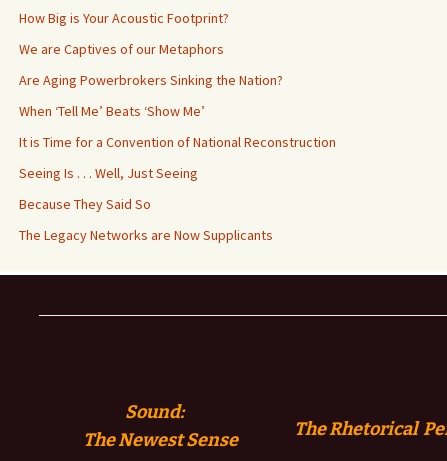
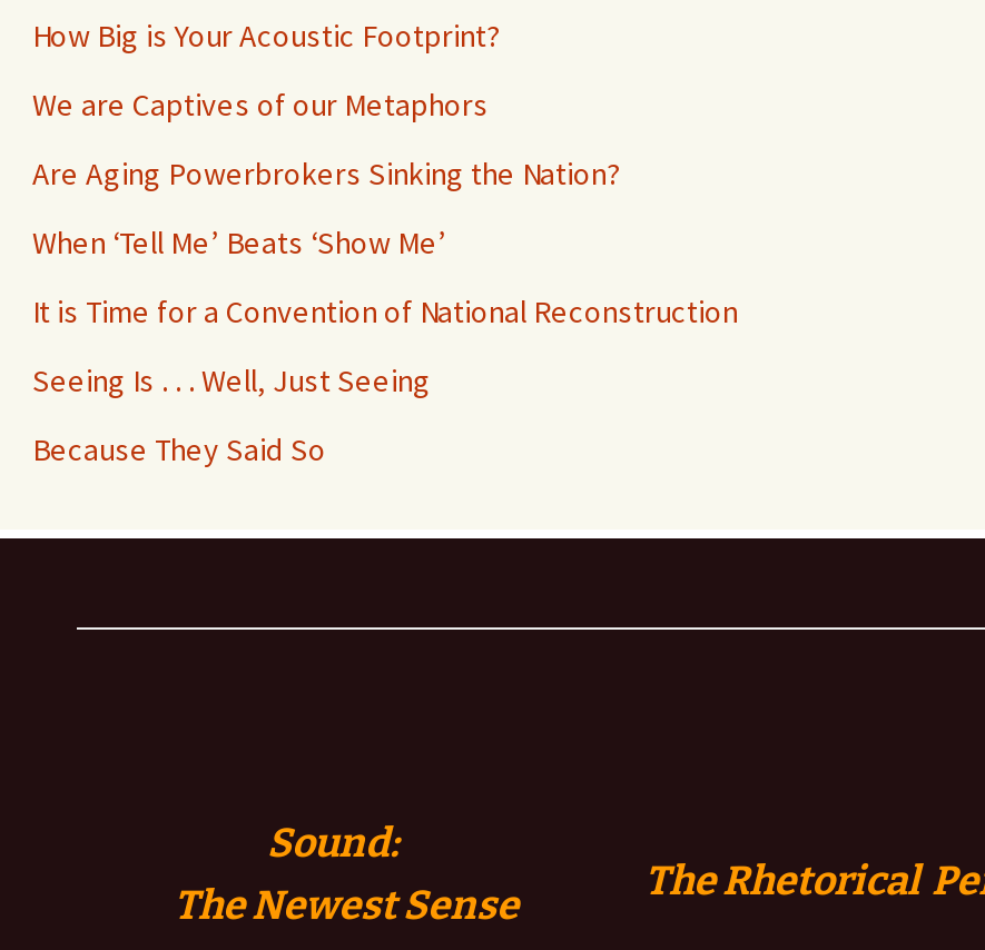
[19,226,273,244] The Legacy Networks are Now Supplicants -> none

